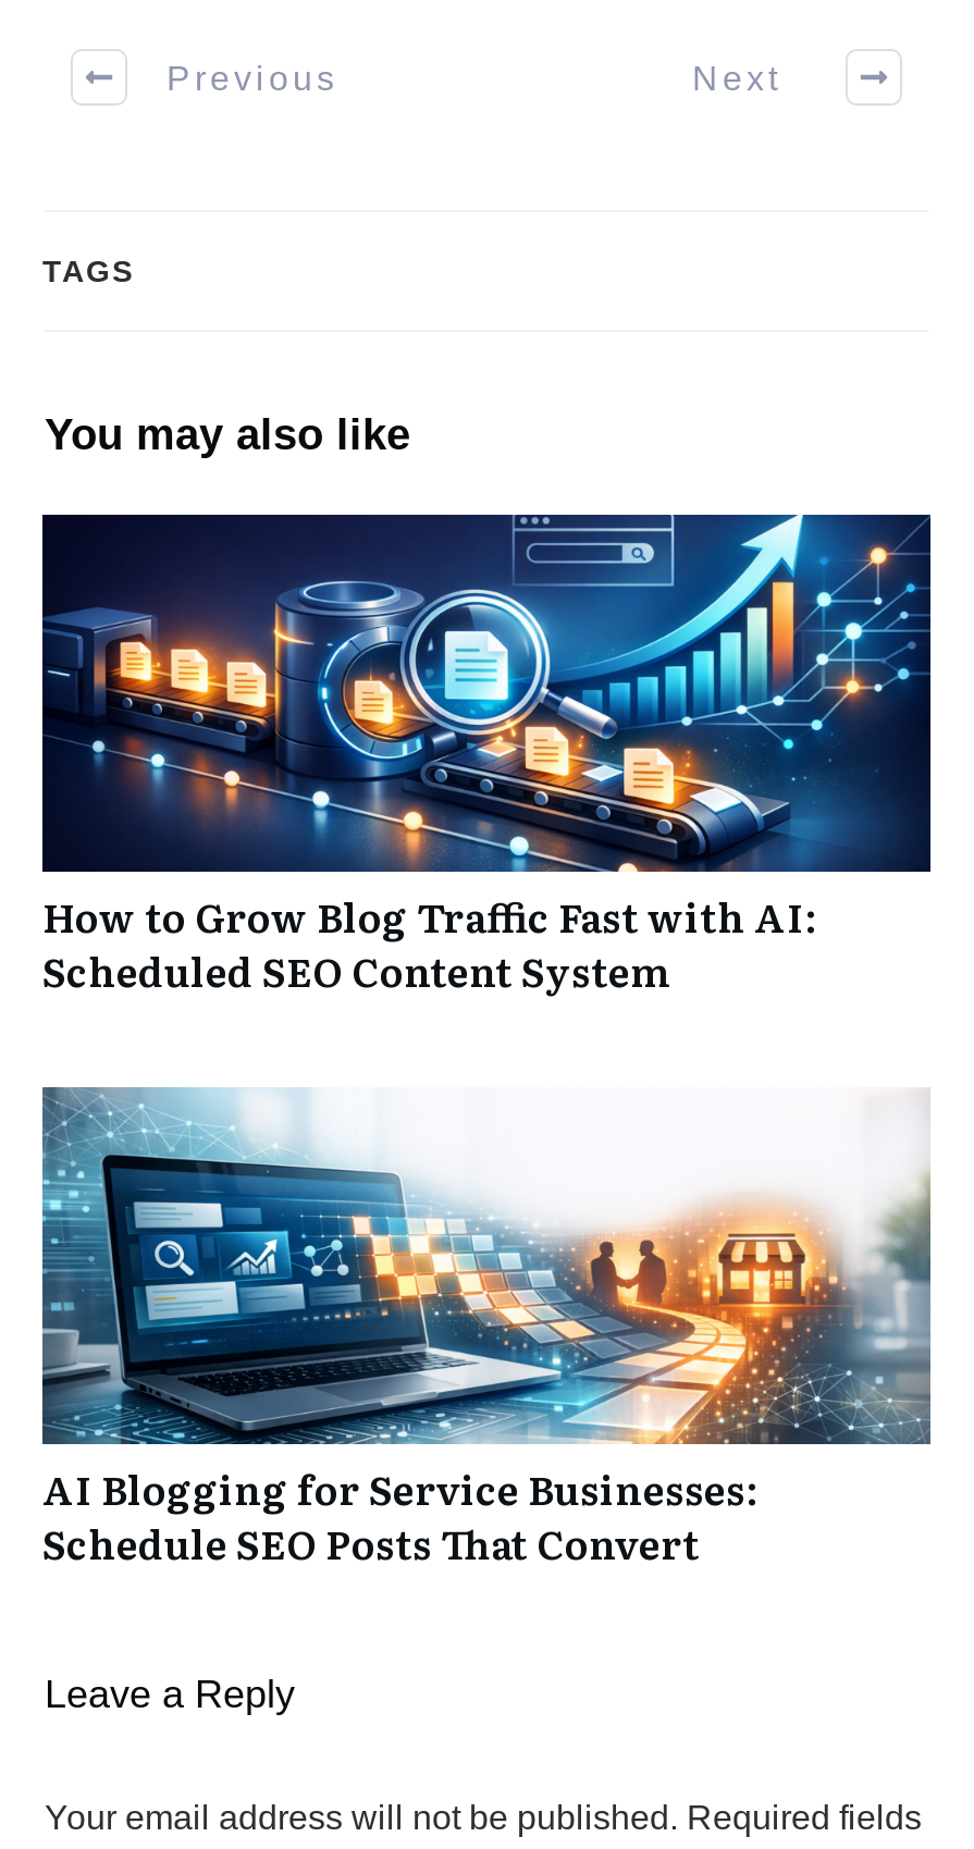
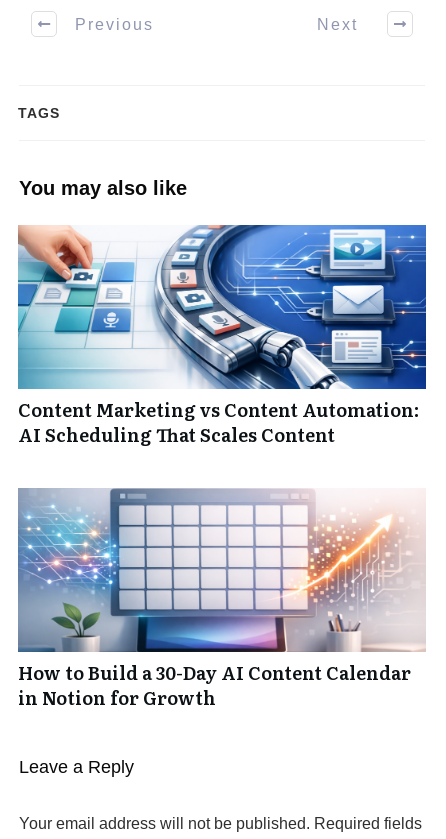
[40,513,933,1000] [image] | How to Grow Blog Traffic Fast with AI: | Scheduled SEO Content System -> [17,224,427,448] [image] | Content Marketing vs Content Automation: | AI Scheduling That Scales Content
[42,1089,933,1573] [image] | AI Blogging for Service Businesses: | Schedule SEO Posts That Convert -> [18,488,426,711] [image] | How to Build a 30-Day AI Content Calendar | in Notion for Growth

